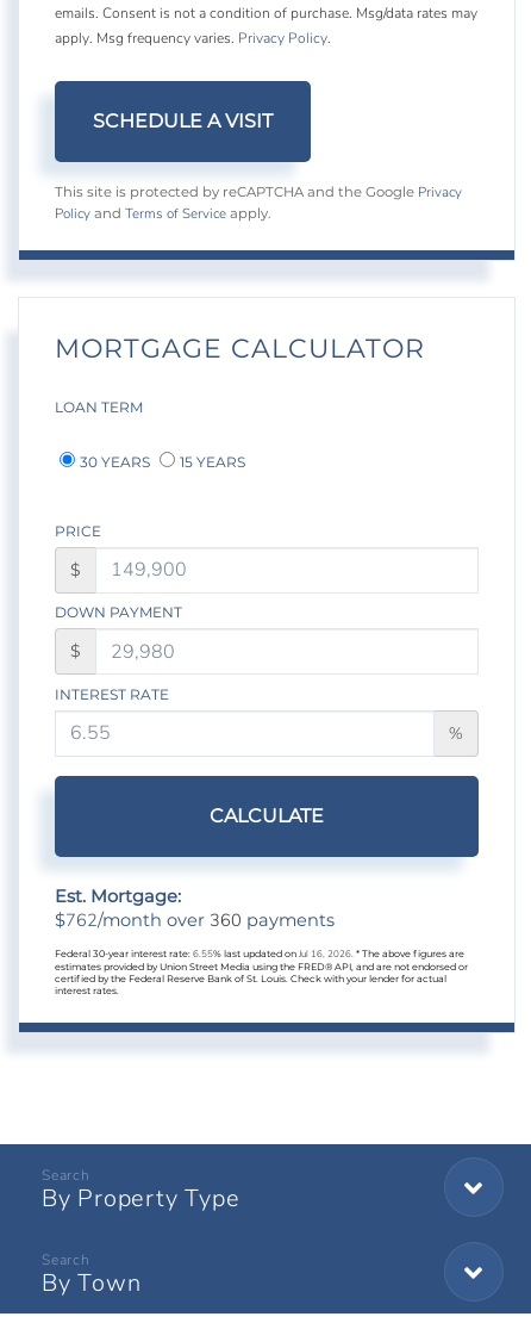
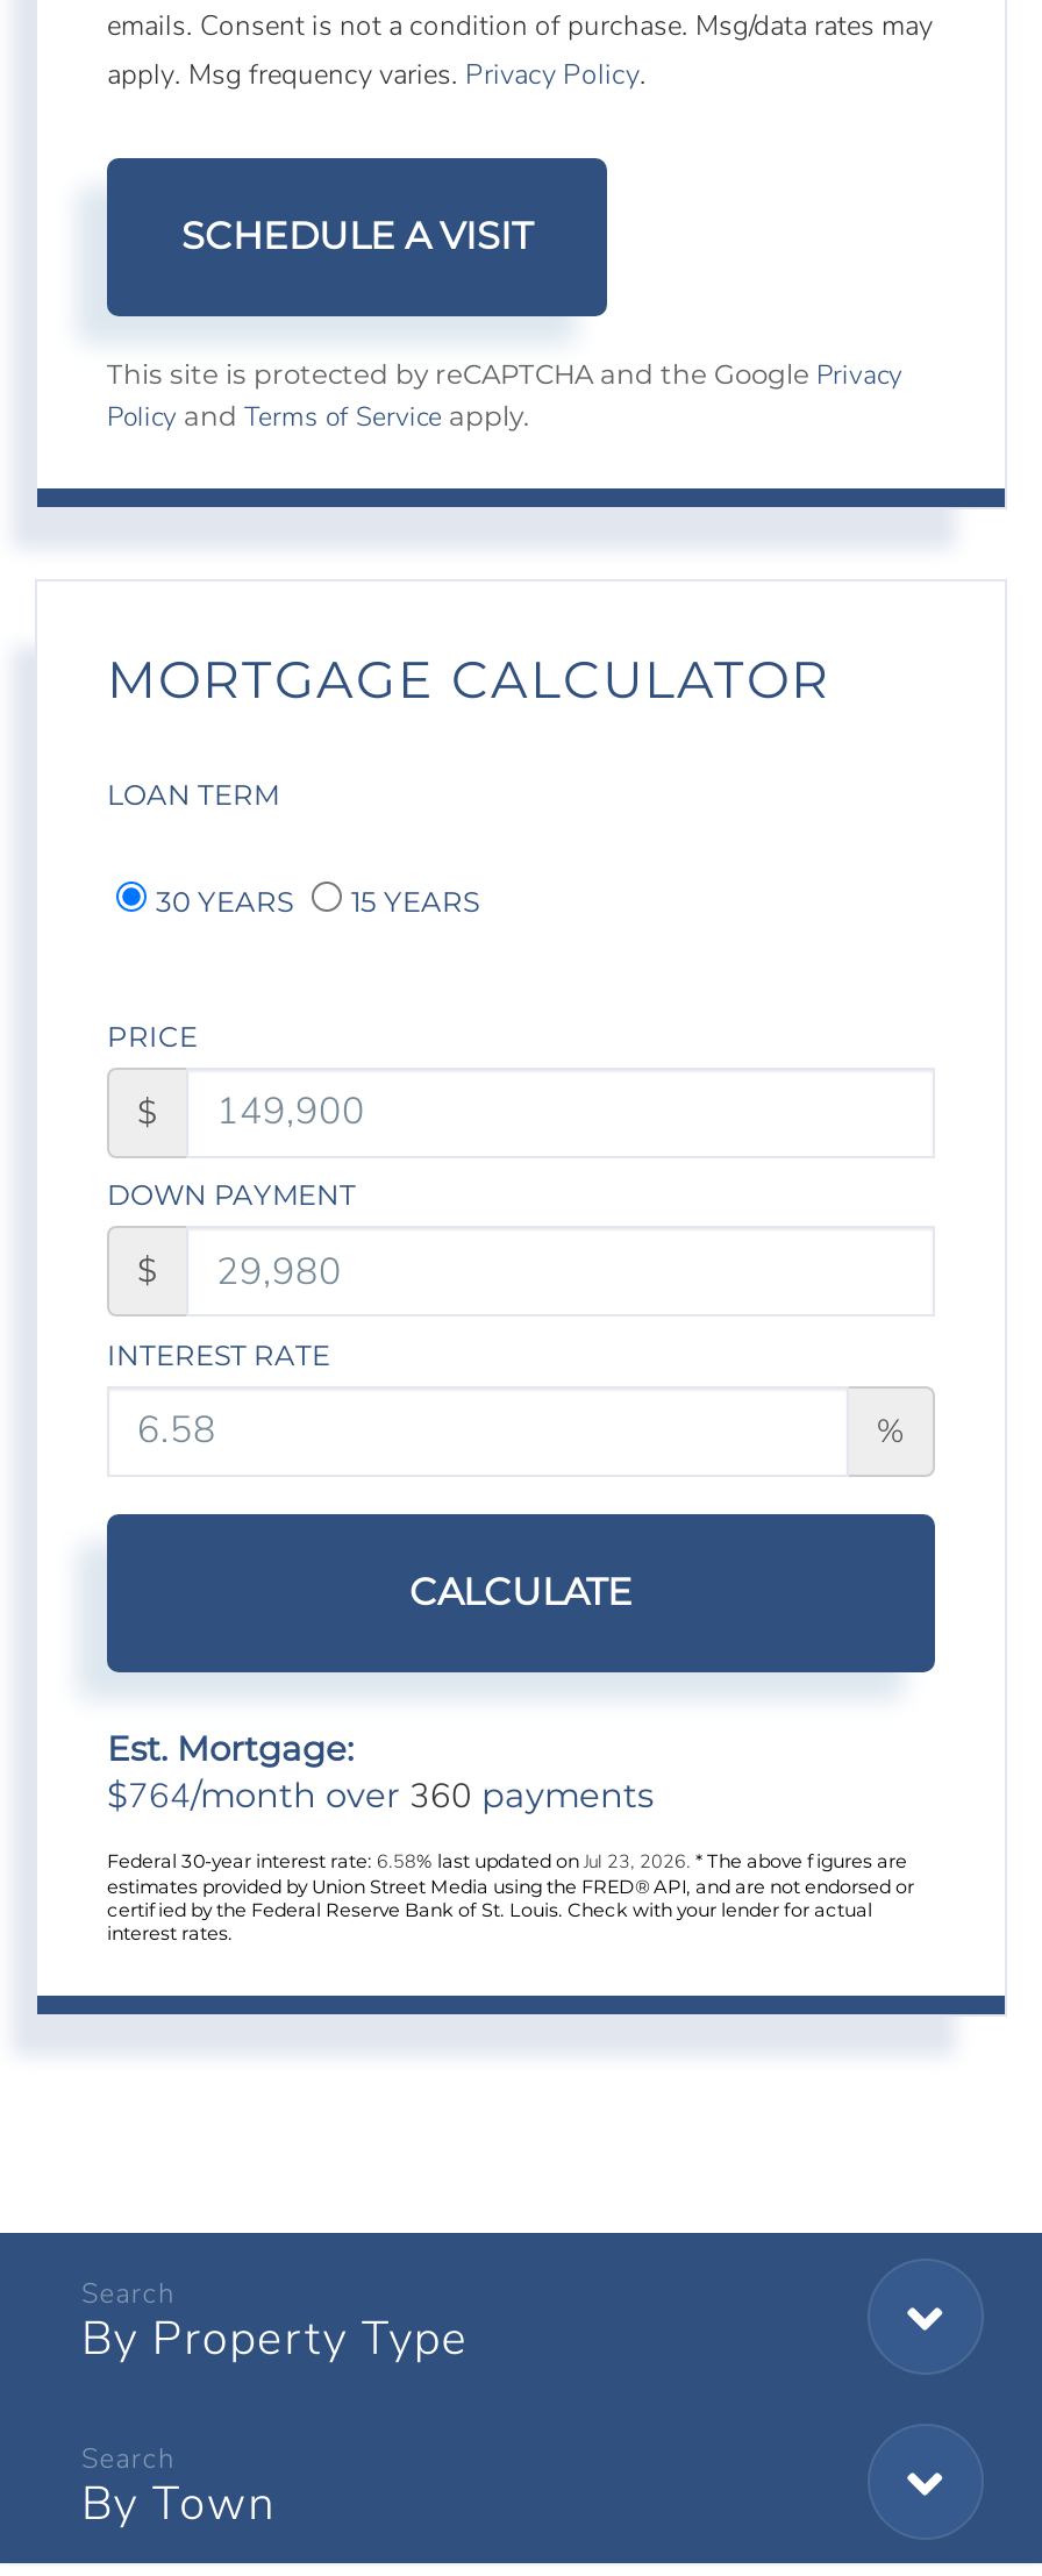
[55,909,335,933] $762/month over 360 payments -> [107,1773,654,1820] $764/month over 360 payments
[55,948,464,961] Federal 30-year interest rate: 6.55% last updated on Jul 16, 2026. * The above figures are -> [107,1850,907,1876] Federal 30-year interest rate: 6.58% last updated on Jul 23, 2026. * The above figures are

